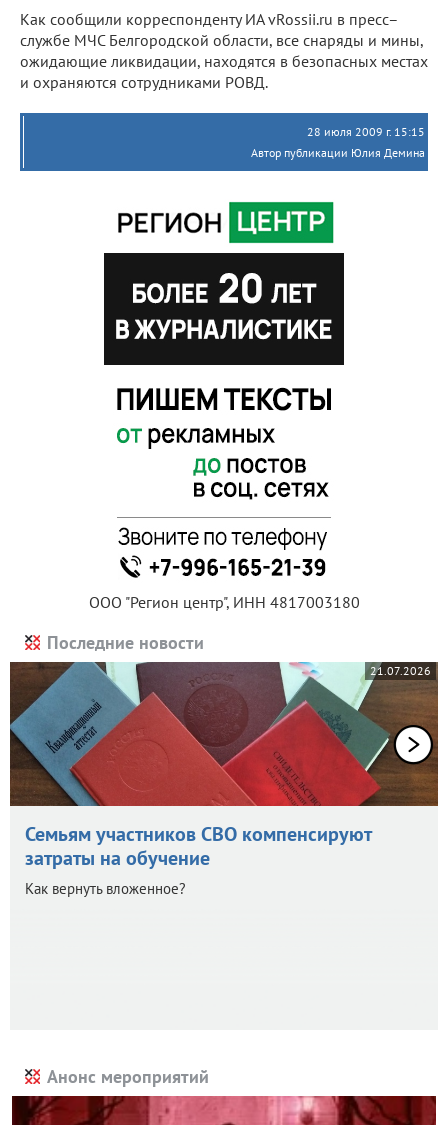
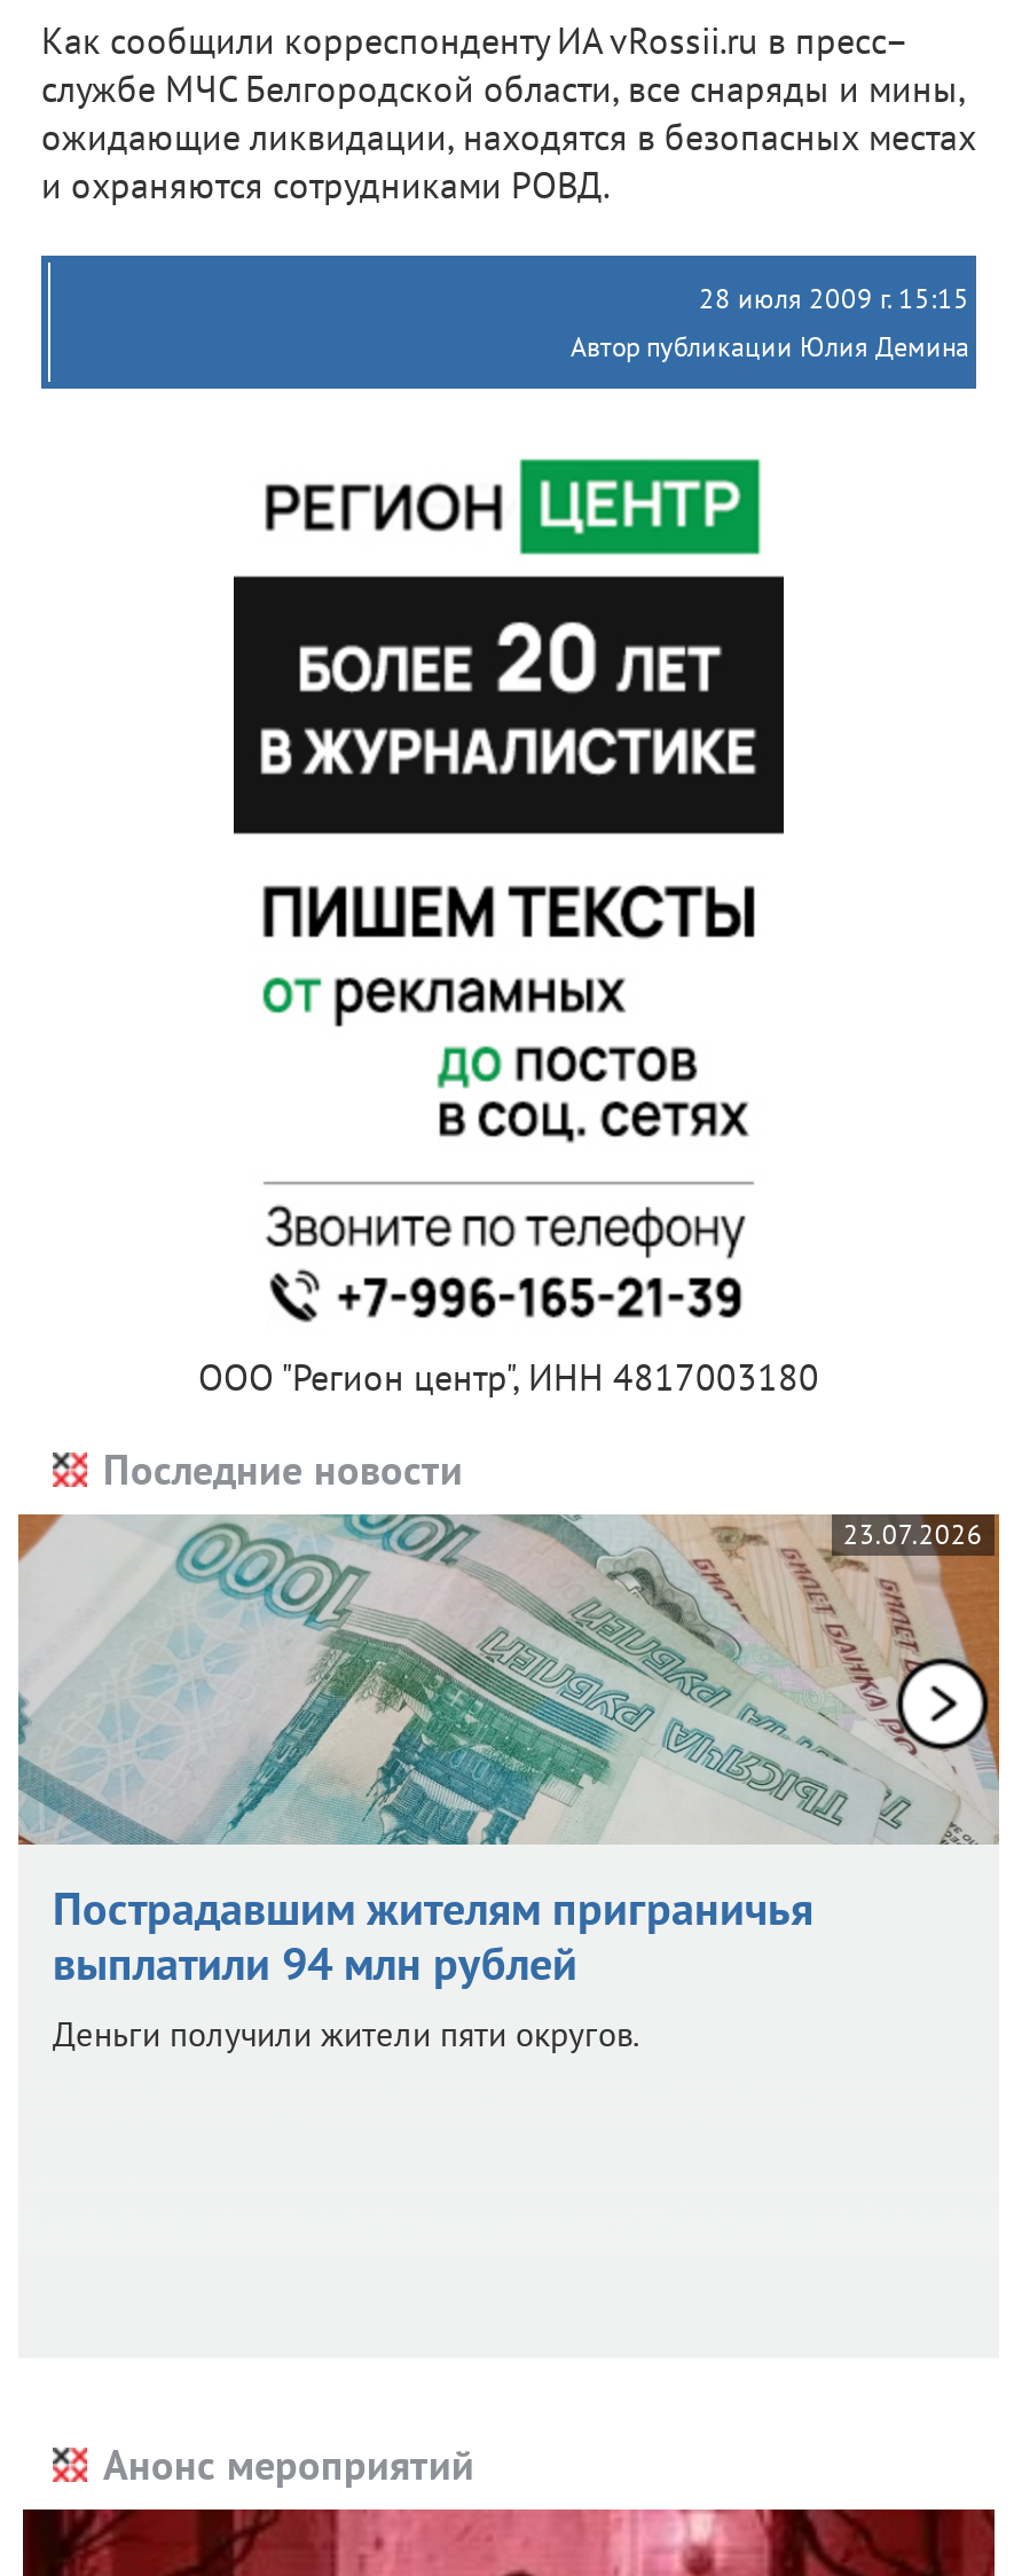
[9,661,438,807] [image] | 21.07.2026 -> [16,1514,999,1847] [image] | 23.07.2026
[25,821,371,898] Семьям участников СВО компенсируют | затраты на обучение | Как вернуть вложенное? -> [53,1879,813,2055] Пострадавшим жителям приграничья | выплатили 94 млн рублей | Деньги получили жители пяти округов.

